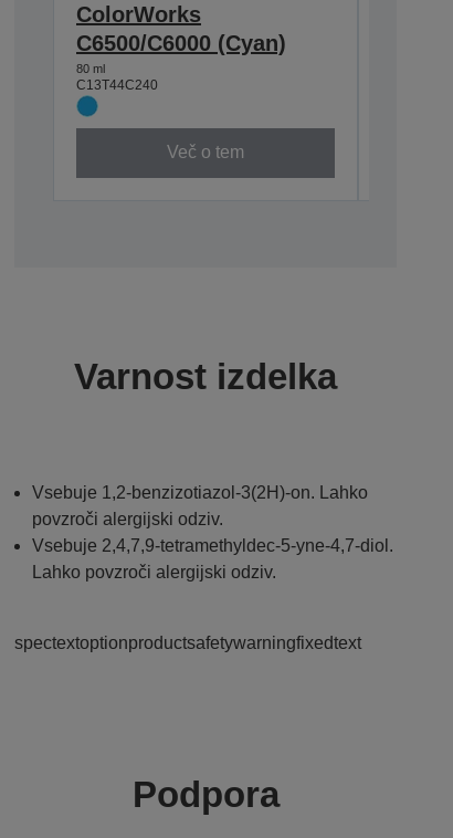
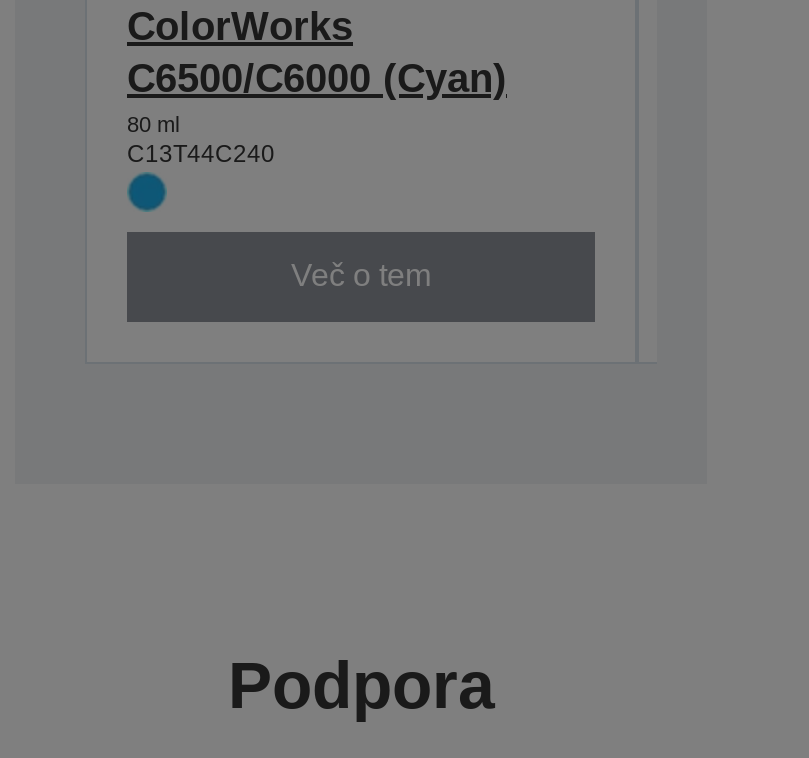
[32,356,393,581] Varnost izdelka | Vsebuje 1,2-benzizotiazol-3(2H)-on. Lahko | povzroči alergijski odziv. | Vsebuje 2,4,7,9-tetramethyldec-5-yne-4,7-diol. | Lahko povzroči alergijski odziv. -> none
[14,633,361,652] spectextoptionproductsafetywarningfixedtext -> none

